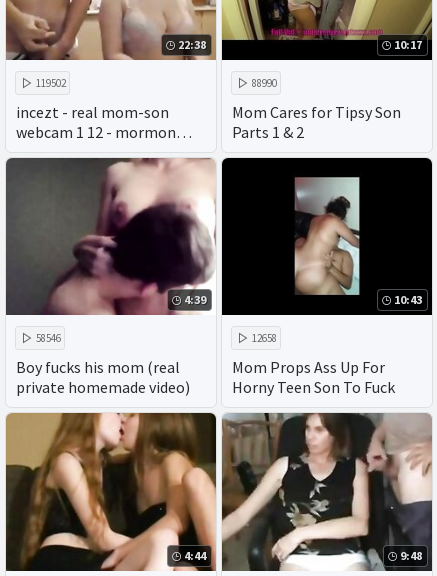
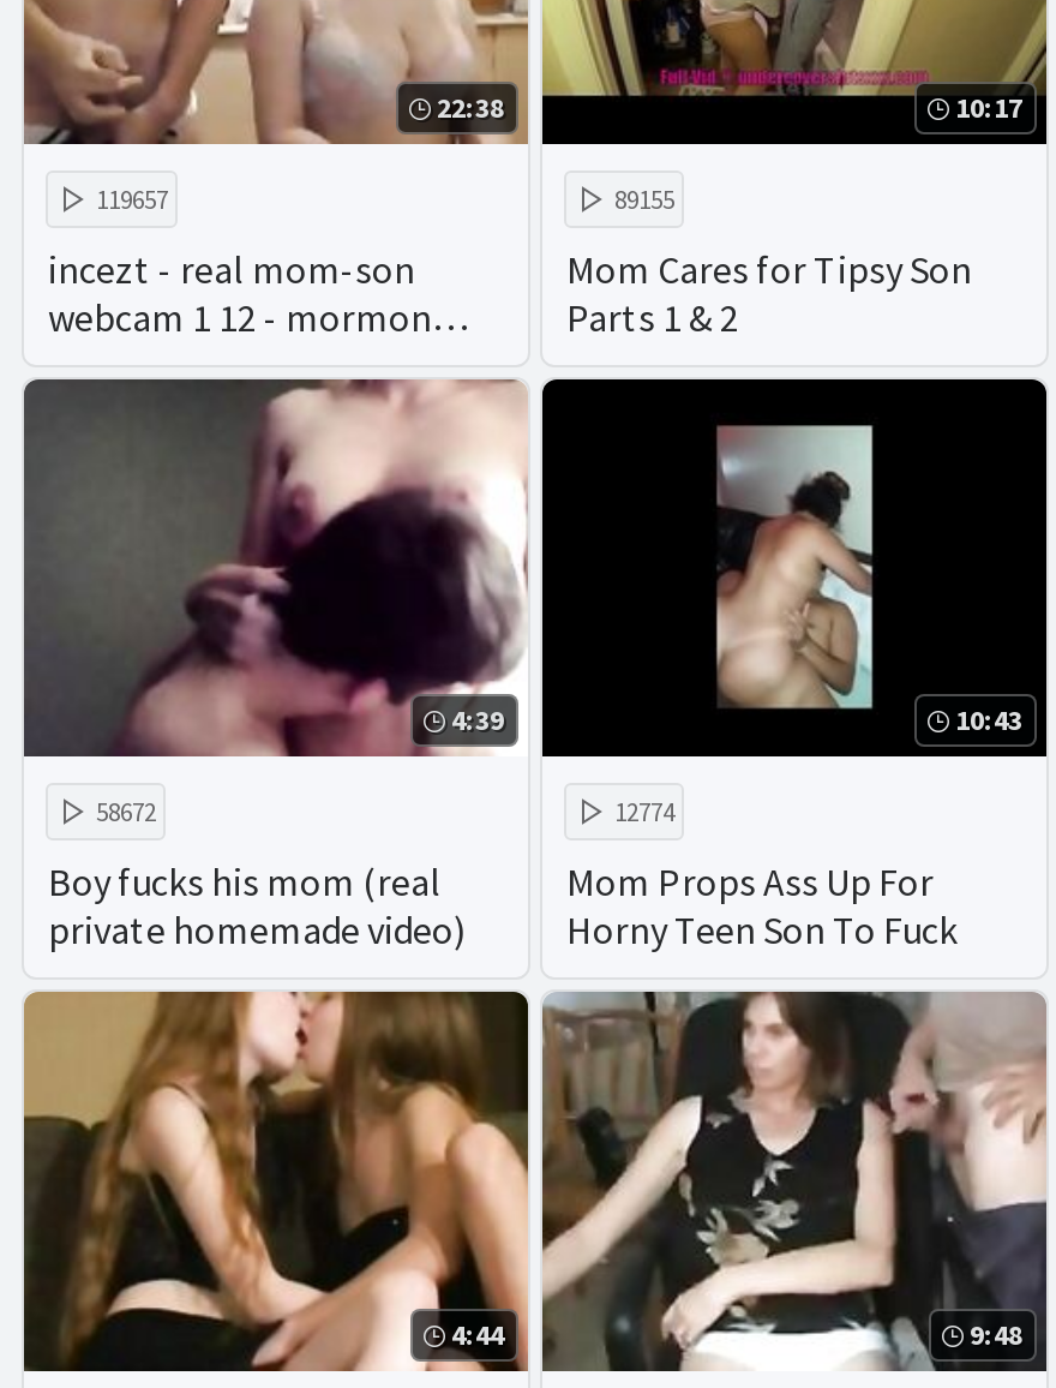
[36,75,66,89] 119502 -> [96,181,168,215] 119657
[252,75,277,89] 88990 -> [614,181,674,215] 89155
[36,331,61,345] 58546 -> [96,795,156,828] 58672
[252,331,277,345] 12658 -> [614,795,674,828] 12774

